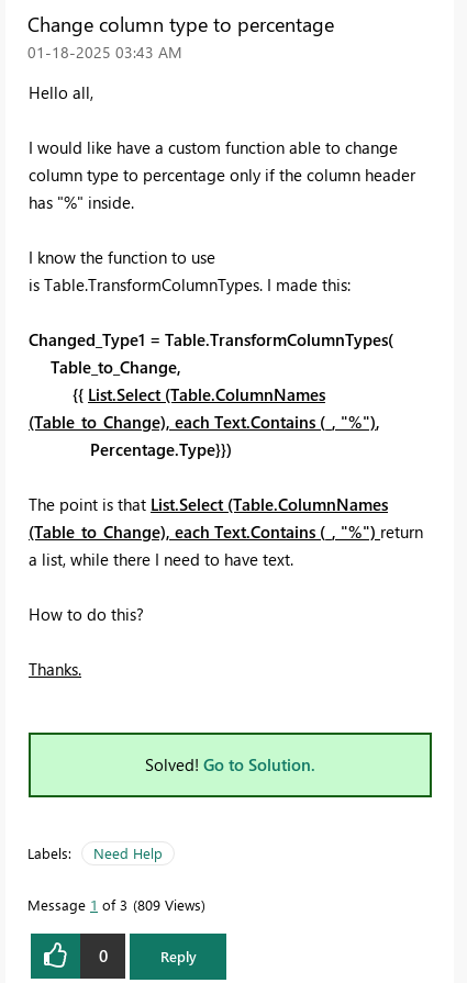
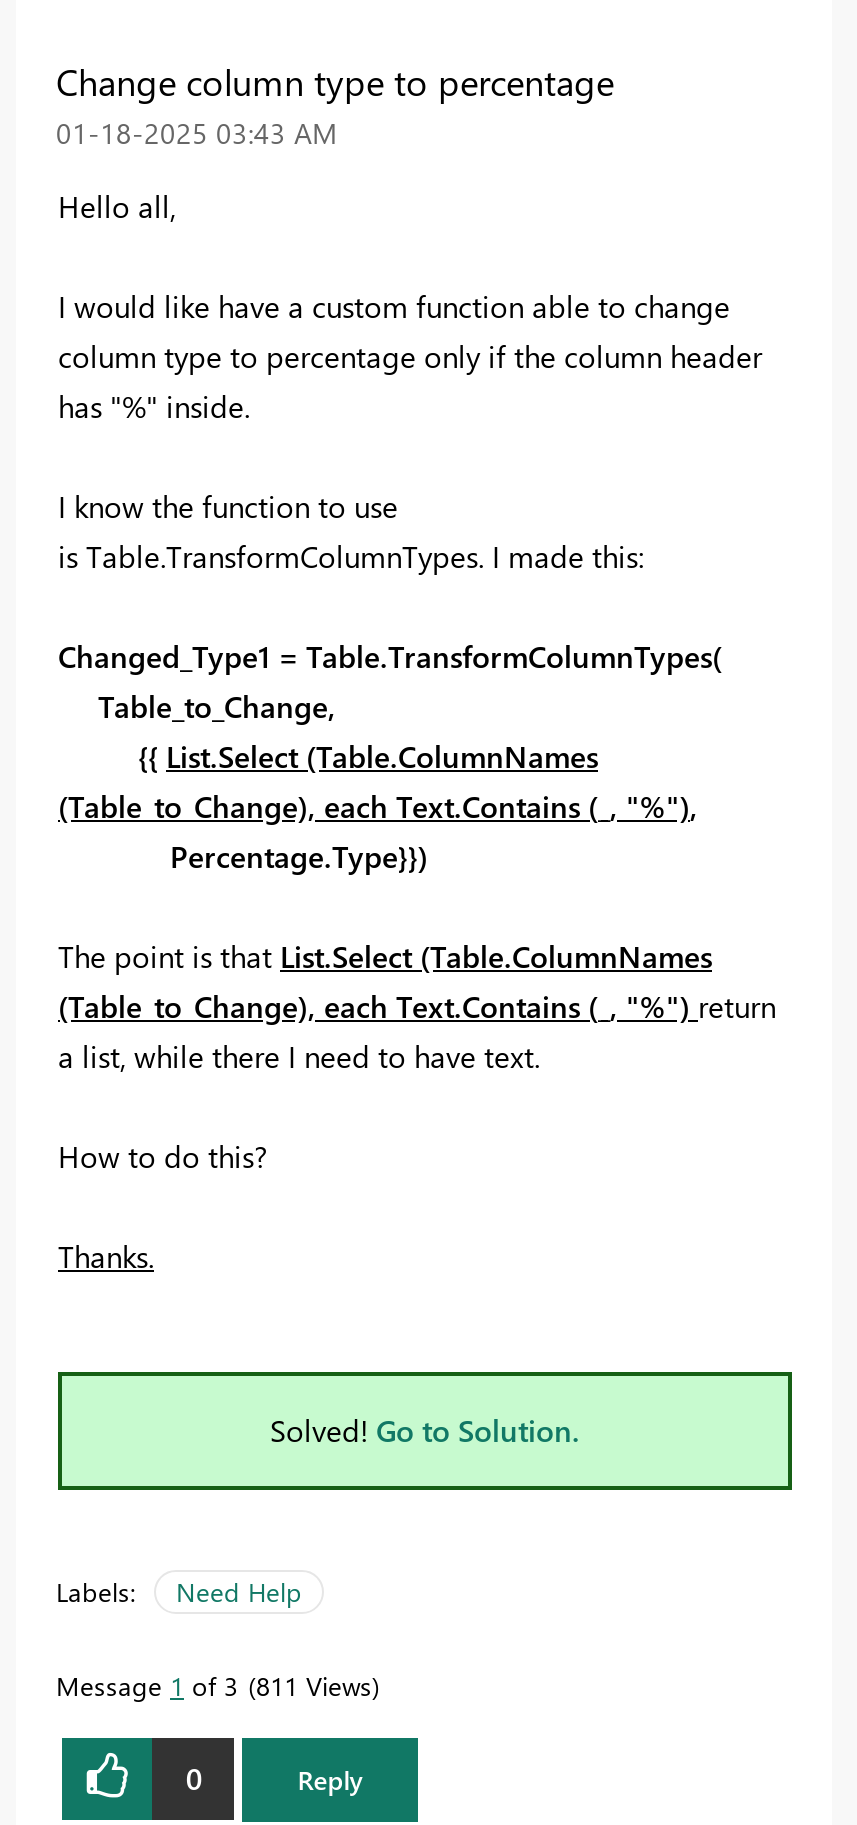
[27,895,201,913] Message 1 of 3 809 Views -> [56,1667,372,1701] Message 1 of 3 811 Views

